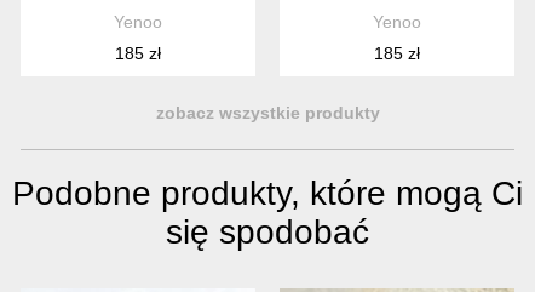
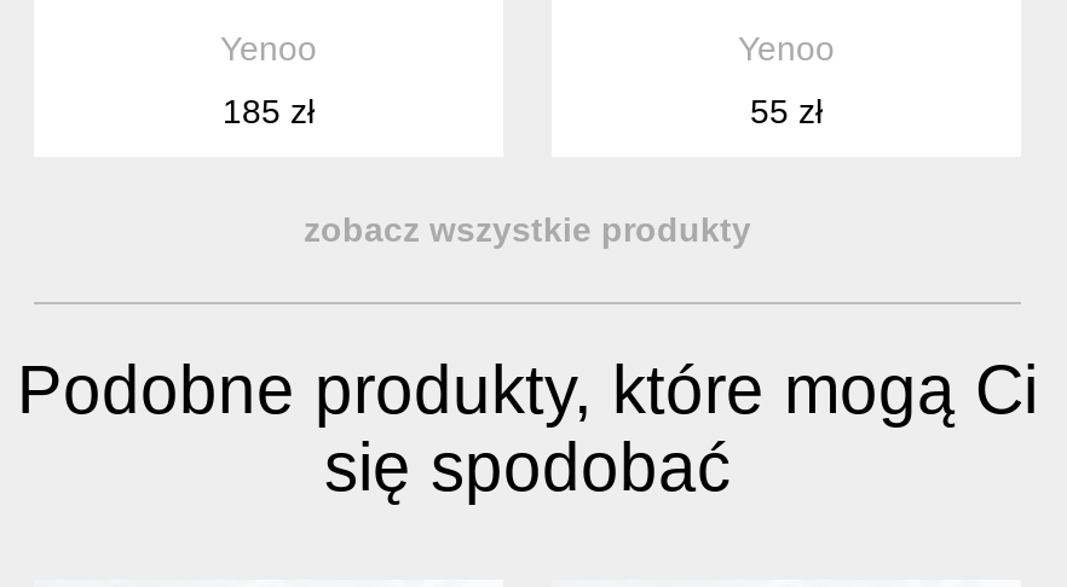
[374,43,420,62] 185 zł -> [750,91,823,129] 55 zł

